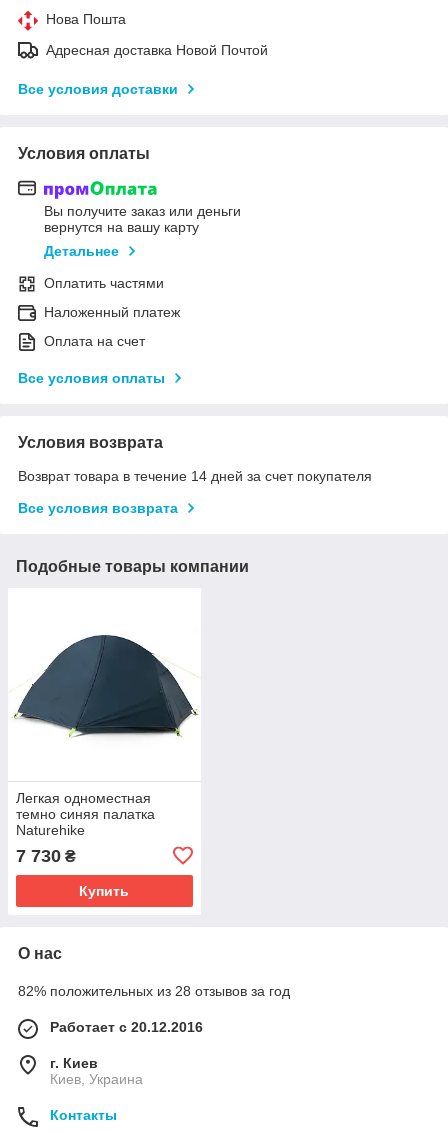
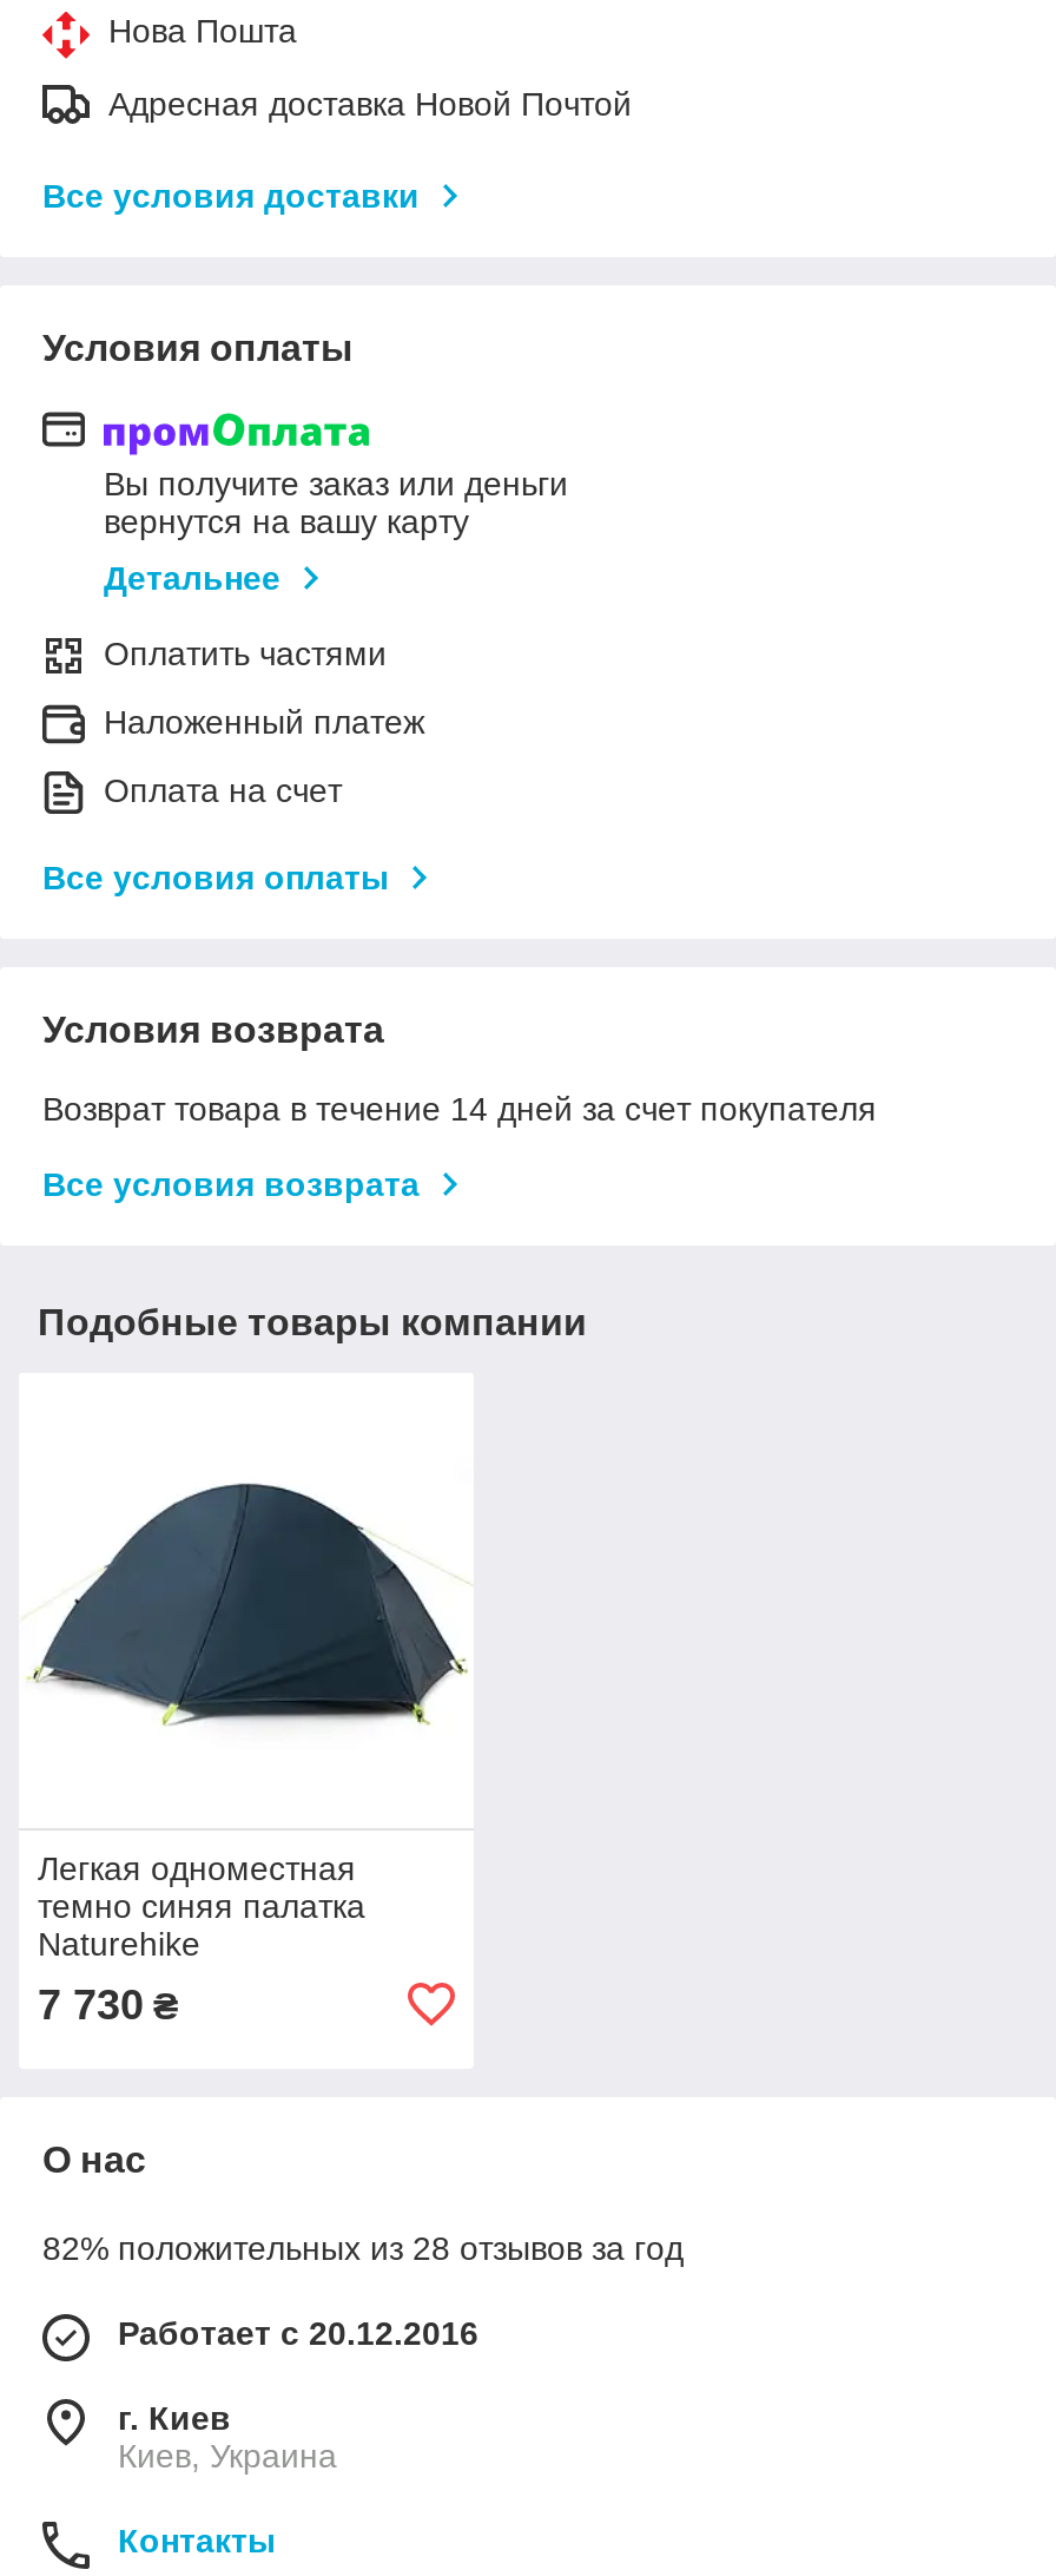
[79,883,129,899] Купить -> none

